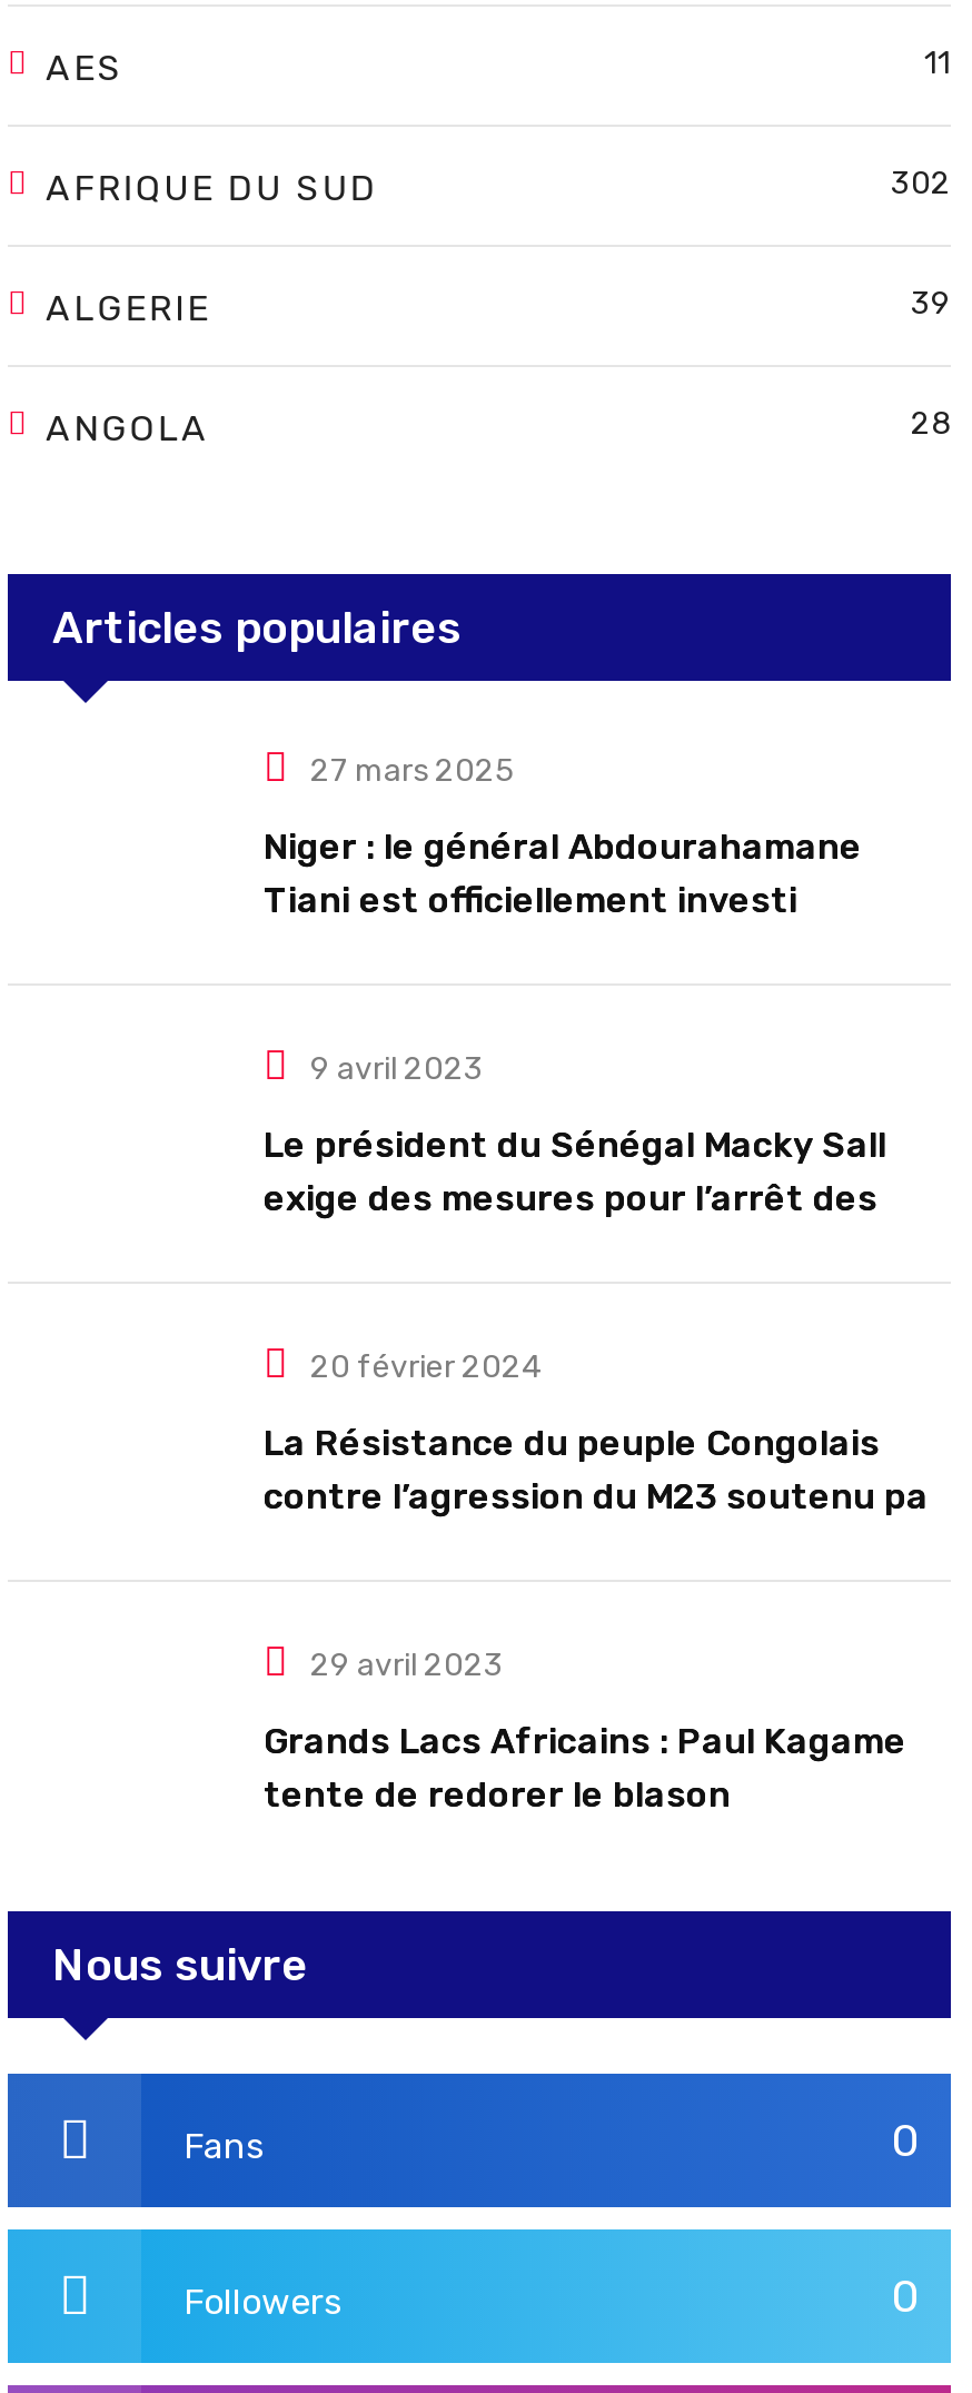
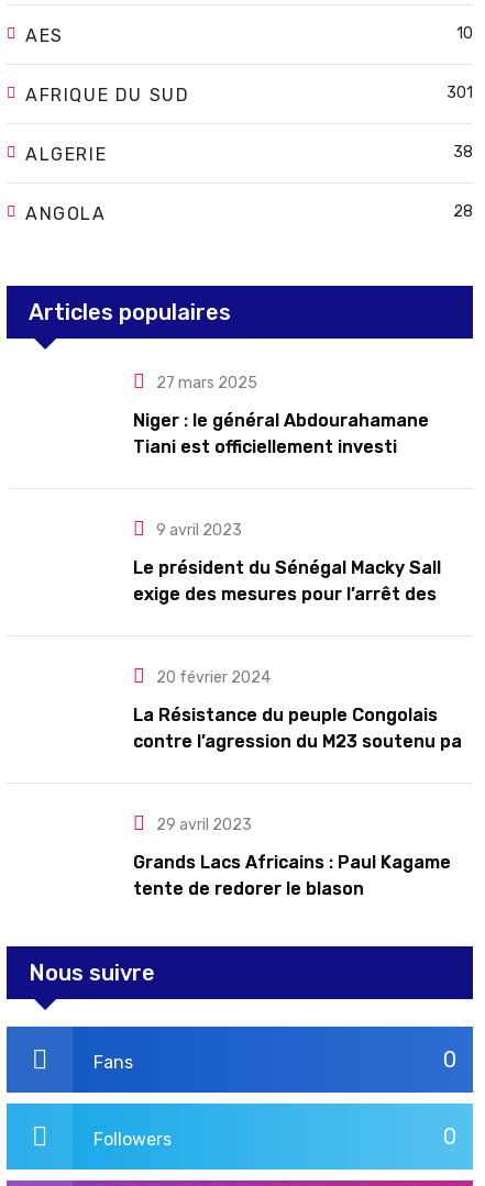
[924,44,951,81] 11 -> [456,24,473,42] 10
[891,164,951,202] 302 -> [447,83,473,102] 301
[911,284,951,322] 39 -> [453,142,473,161] 38

